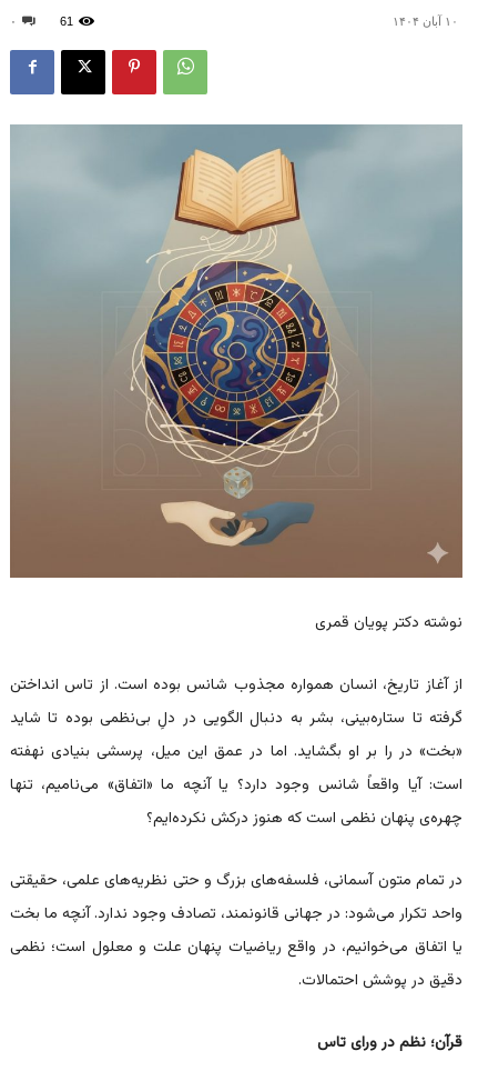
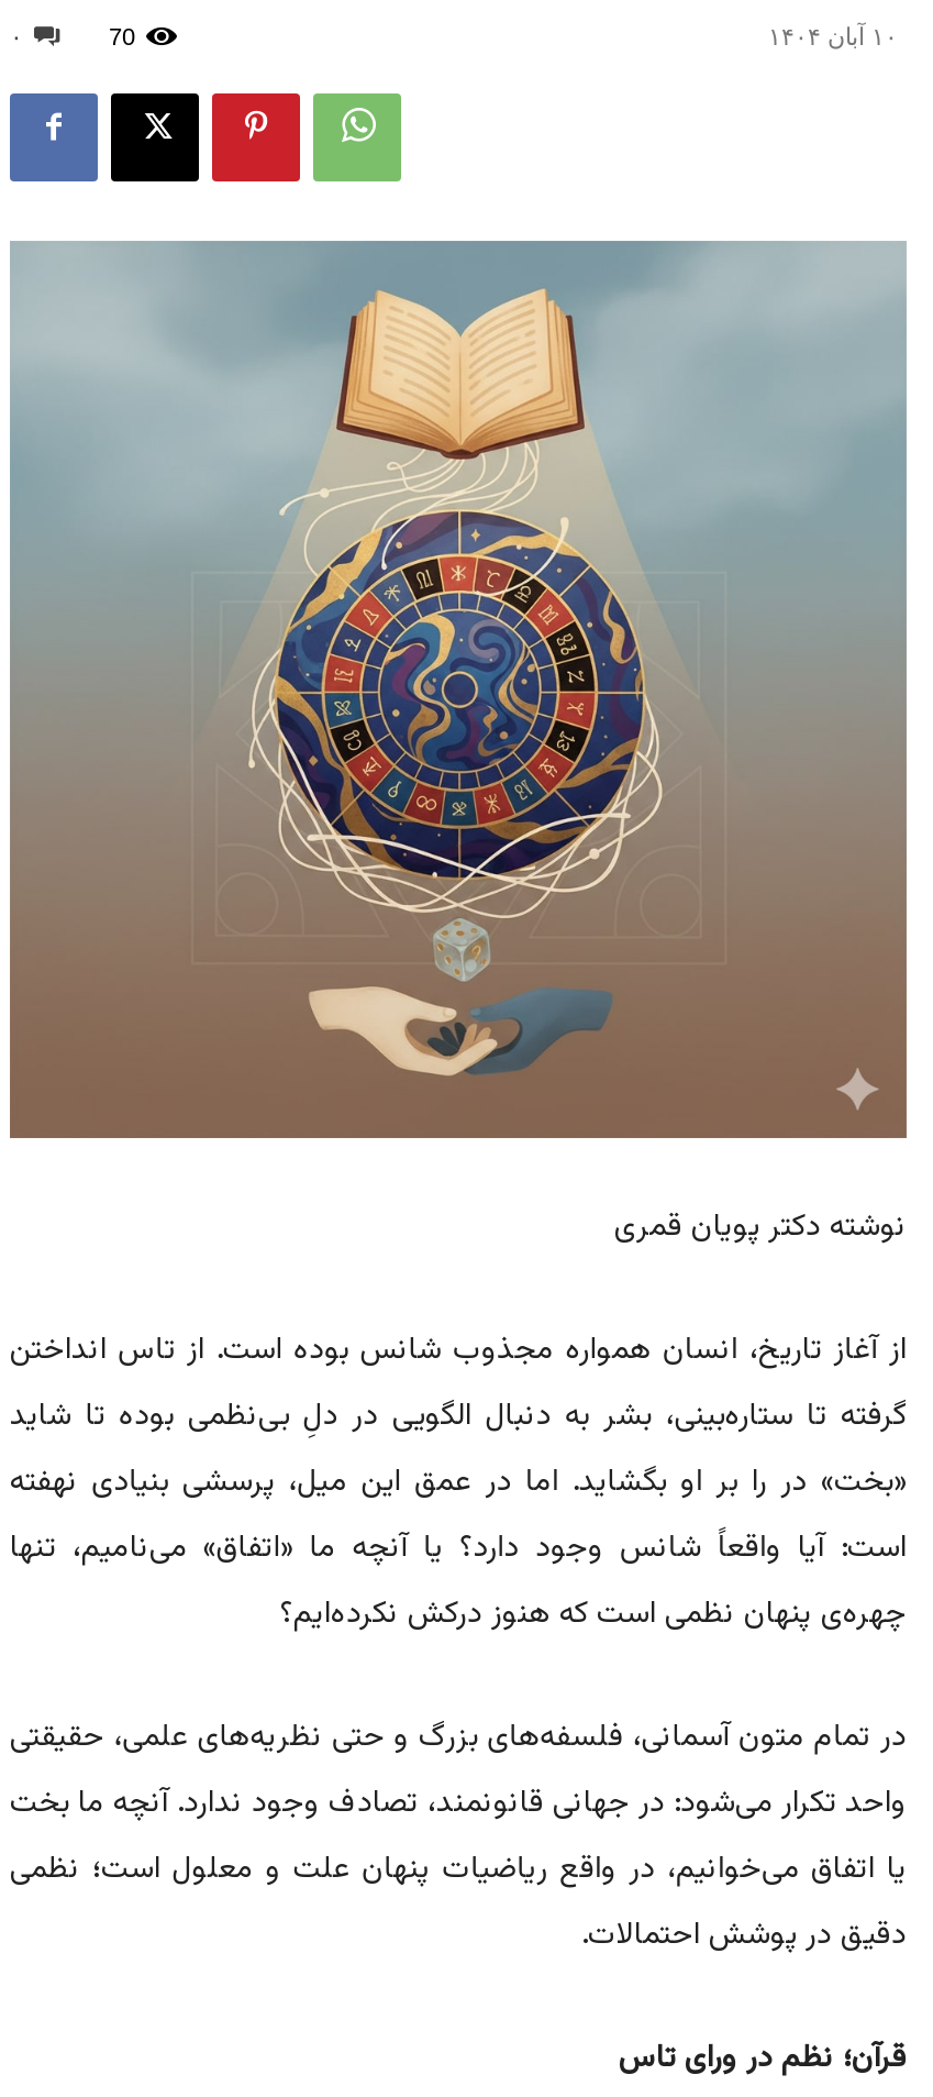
[60,14,73,27] 61 -> [109,22,135,49] 70

